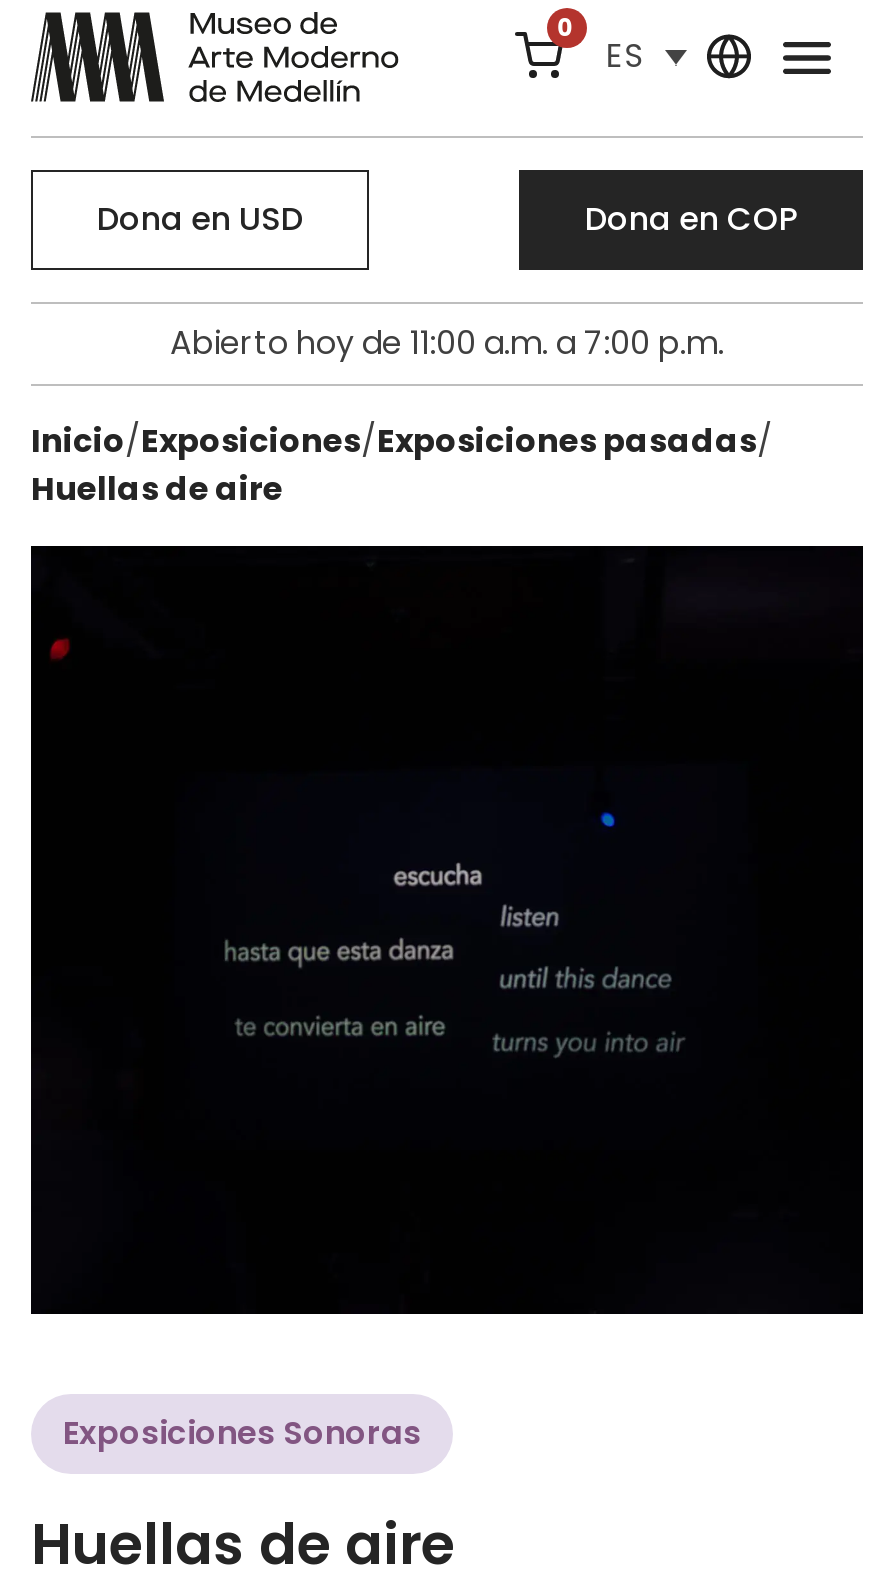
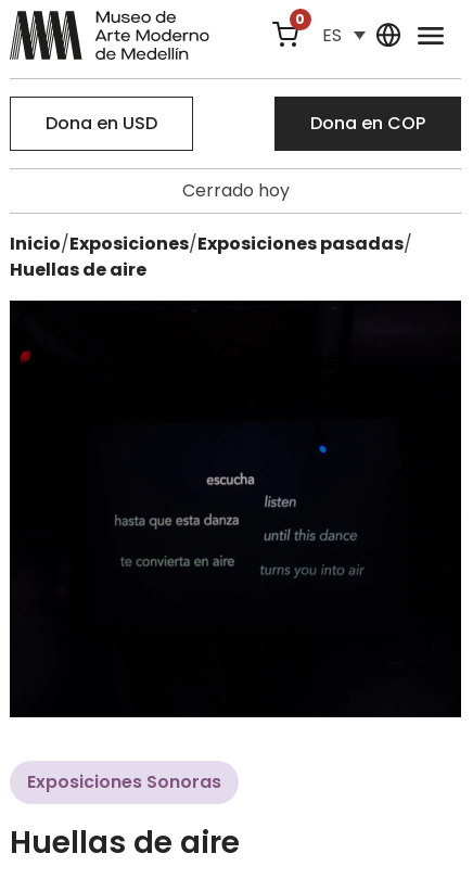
[170,320,724,366] Abierto hoy de 11:00 a.m. a 7:00 p.m. -> [182,178,289,203] Cerrado hoy

